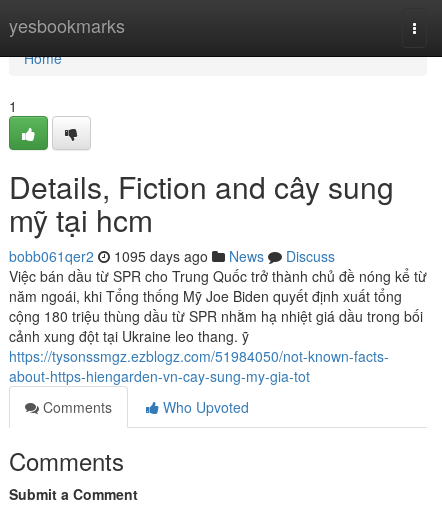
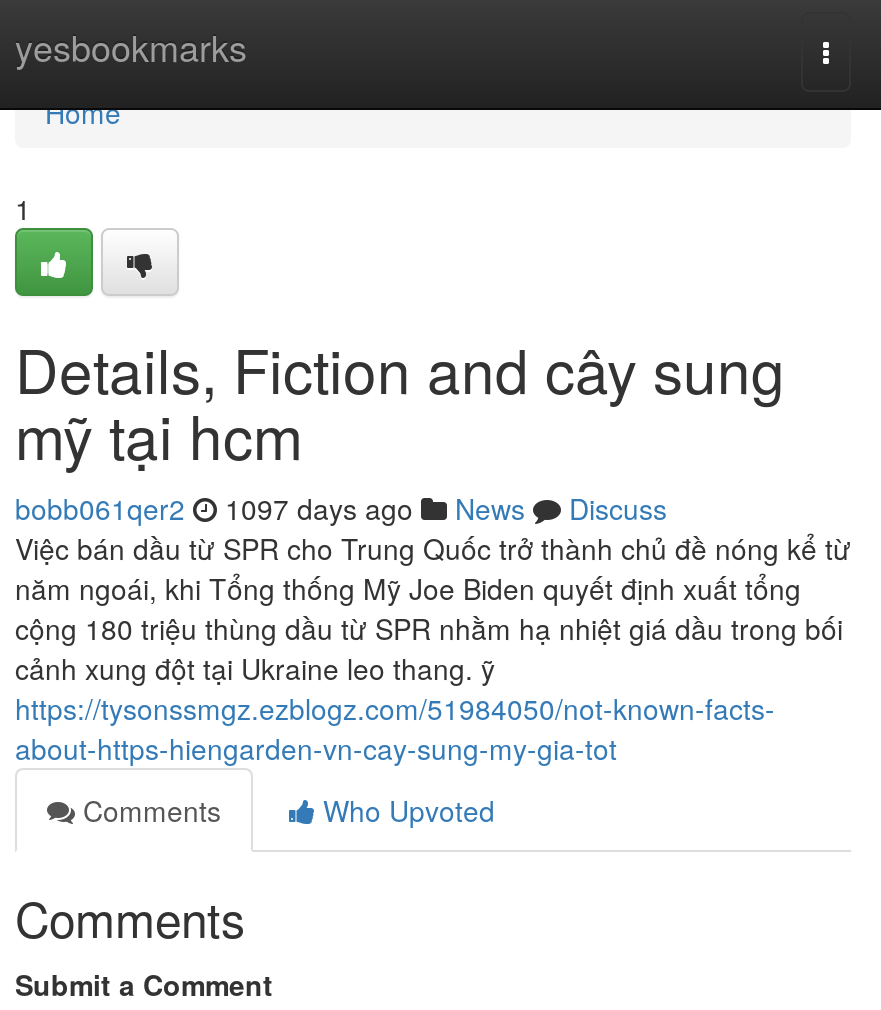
[9,246,335,266] bobb061qer2 1095 days ago News Discuss -> [15,488,667,528] bobb061qer2 1097 days ago News Discuss

